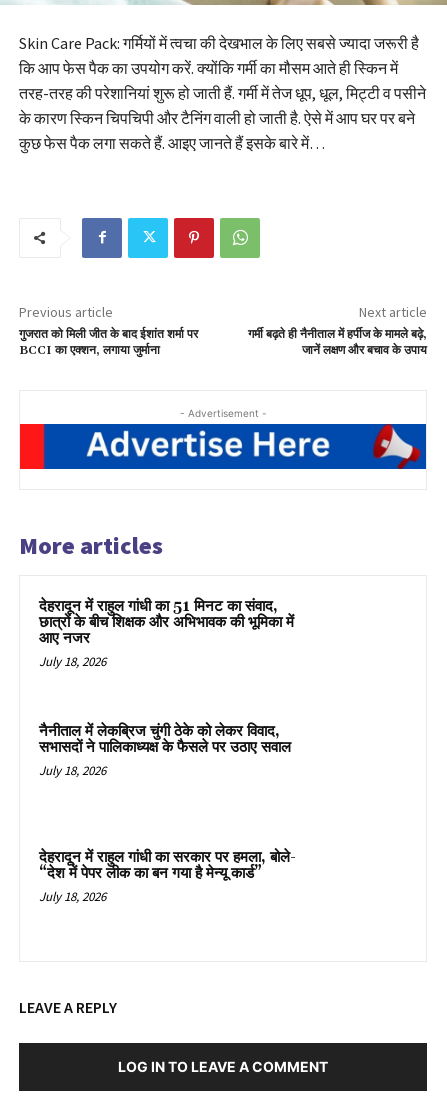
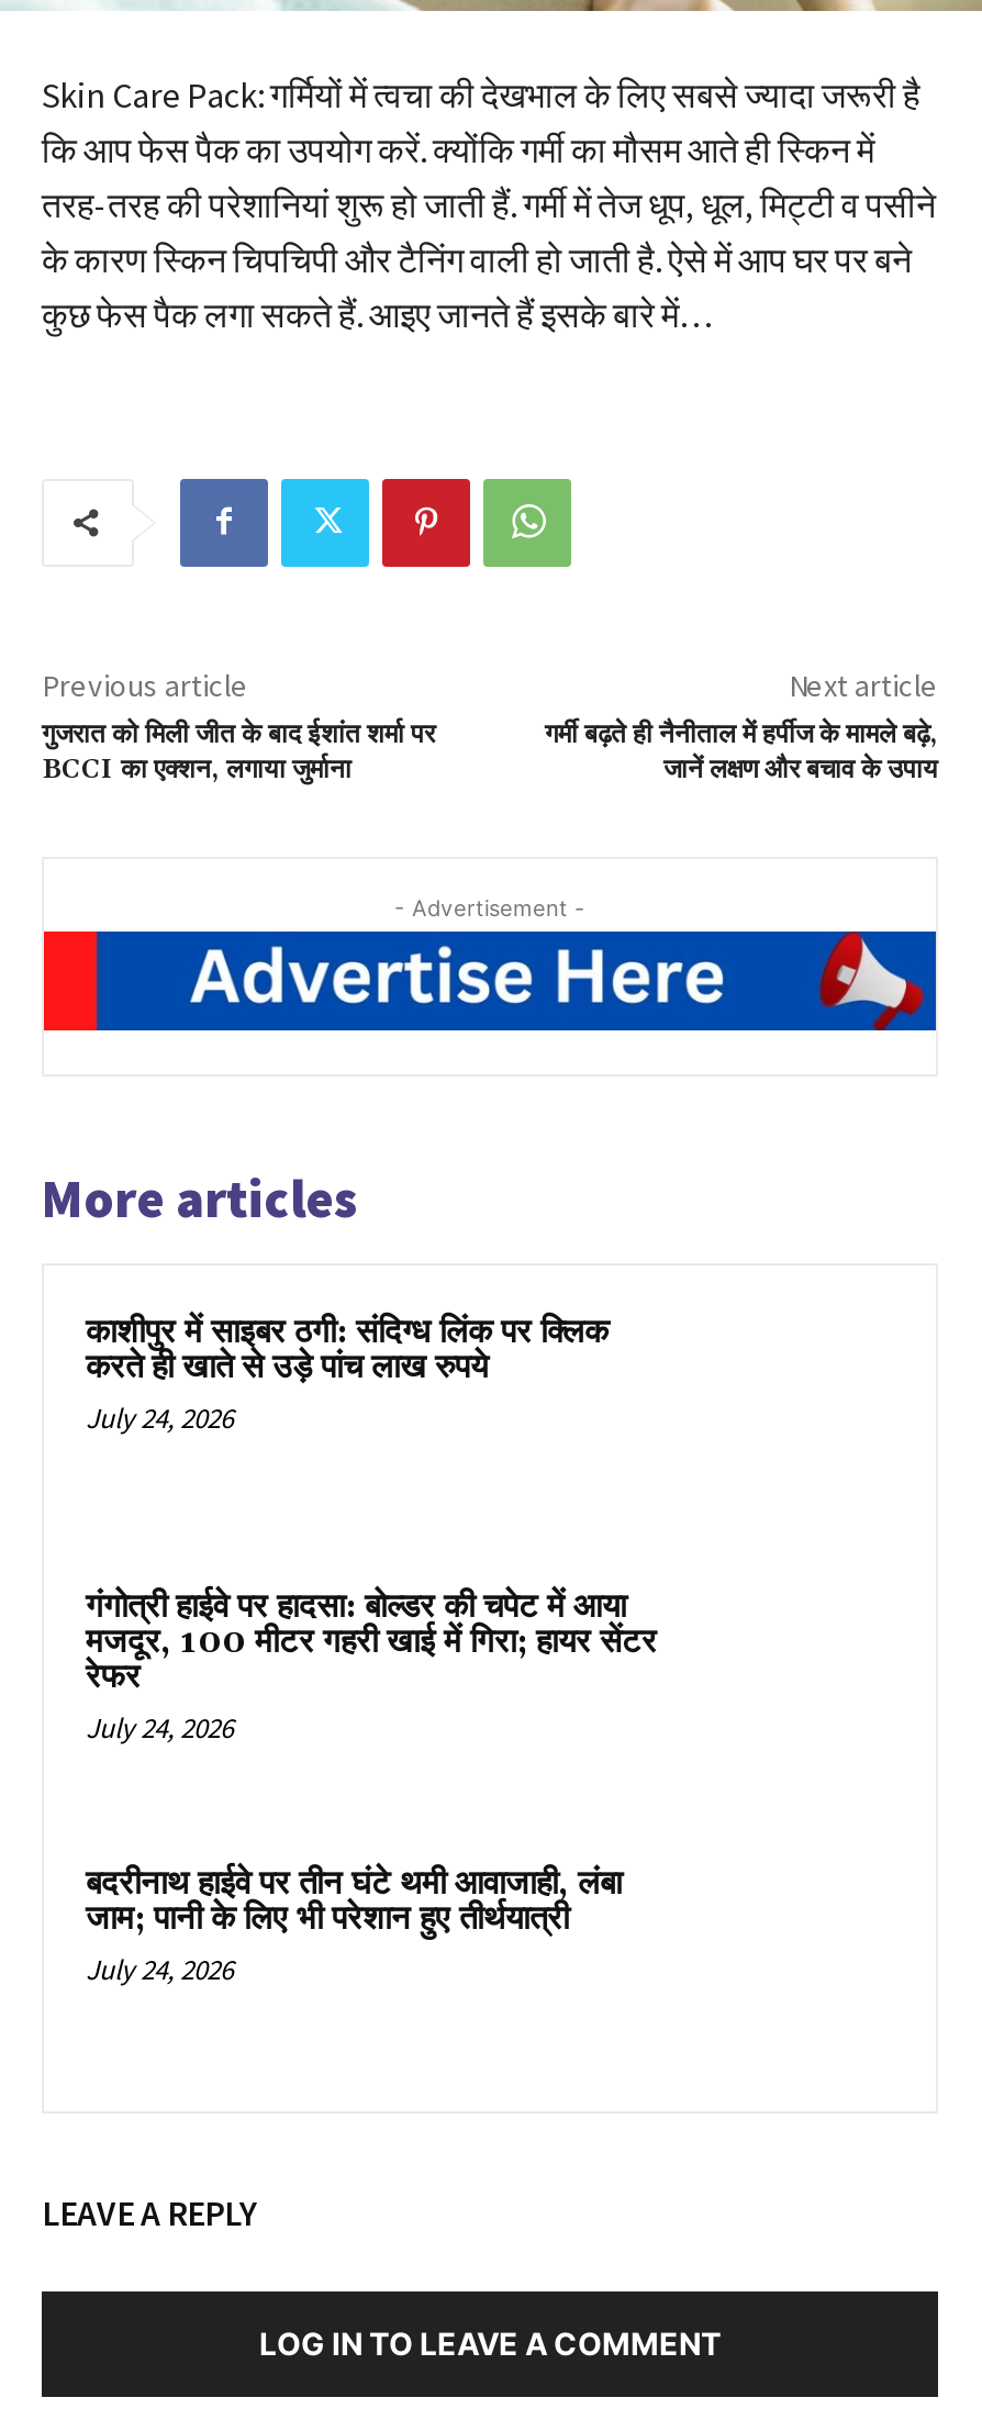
[39,597,294,670] देहरादून में राहुल गांधी का 51 मिनट का संवाद, | छात्रों के बीच शिक्षक और अभिभावक की भूमिका में | आए नजर | July 18, 2026 -> [86,1311,609,1436] काशीपुर में साइबर ठगी: संदिग्ध लिंक पर क्लिक | करते ही खाते से उड़े पांच लाख रुपये | July 24, 2026
[39,722,291,779] नैनीताल में लेकब्रिज चुंगी ठेके को लेकर विवाद, | सभासदों ने पालिकाध्यक्ष के फैसले पर उठाए सवाल | July 18, 2026 -> [86,1587,657,1747] गंगोत्री हाईवे पर हादसा: बोल्डर की चपेट में आया | मजदूर, 100 मीटर गहरी खाई में गिरा; हायर सेंटर | रेफर | July 24, 2026
[39,848,296,905] देहरादून में राहुल गांधी का सरकार पर हमला, बोले- | “देश में पेपर लीक का बन गया है मेन्यू कार्ड” | July 18, 2026 -> [86,1863,622,1988] बदरीनाथ हाईवे पर तीन घंटे थमी आवाजाही, लंबा | जाम; पानी के लिए भी परेशान हुए तीर्थयात्री | July 24, 2026

